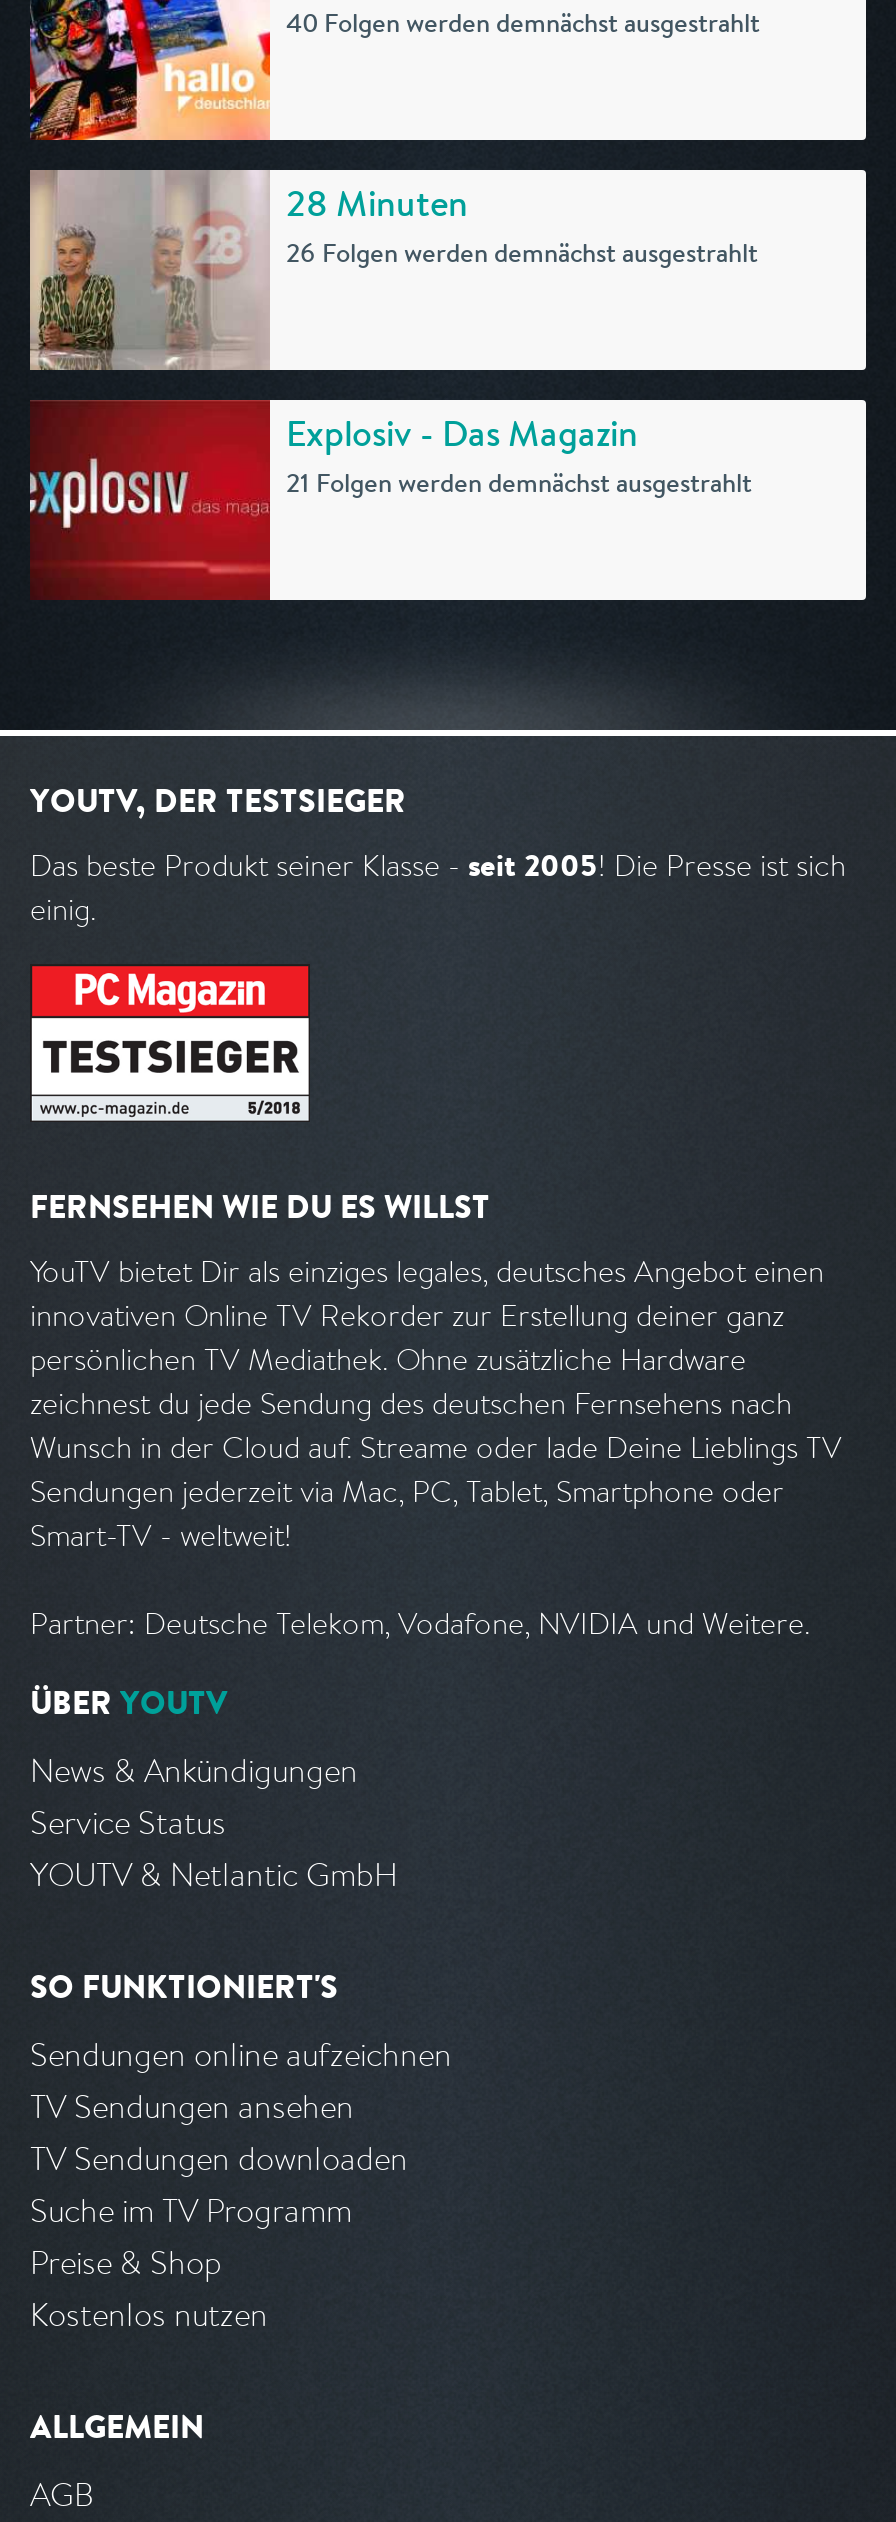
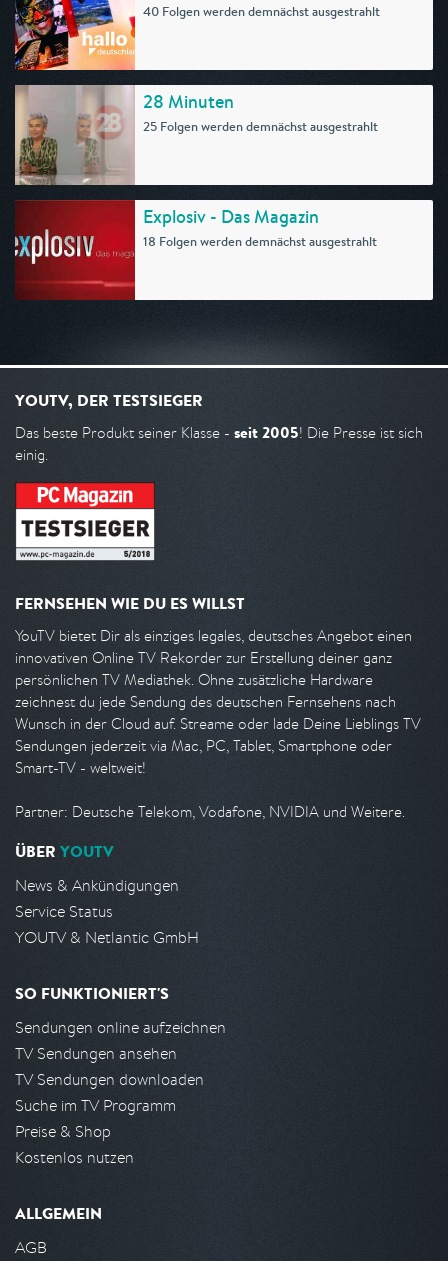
[286,236,758,270] 26 Folgen werden demnächst ausgestrahlt -> [143,118,378,135] 25 Folgen werden demnächst ausgestrahlt
[286,466,752,500] 21 Folgen werden demnächst ausgestrahlt -> [143,233,377,250] 18 Folgen werden demnächst ausgestrahlt

